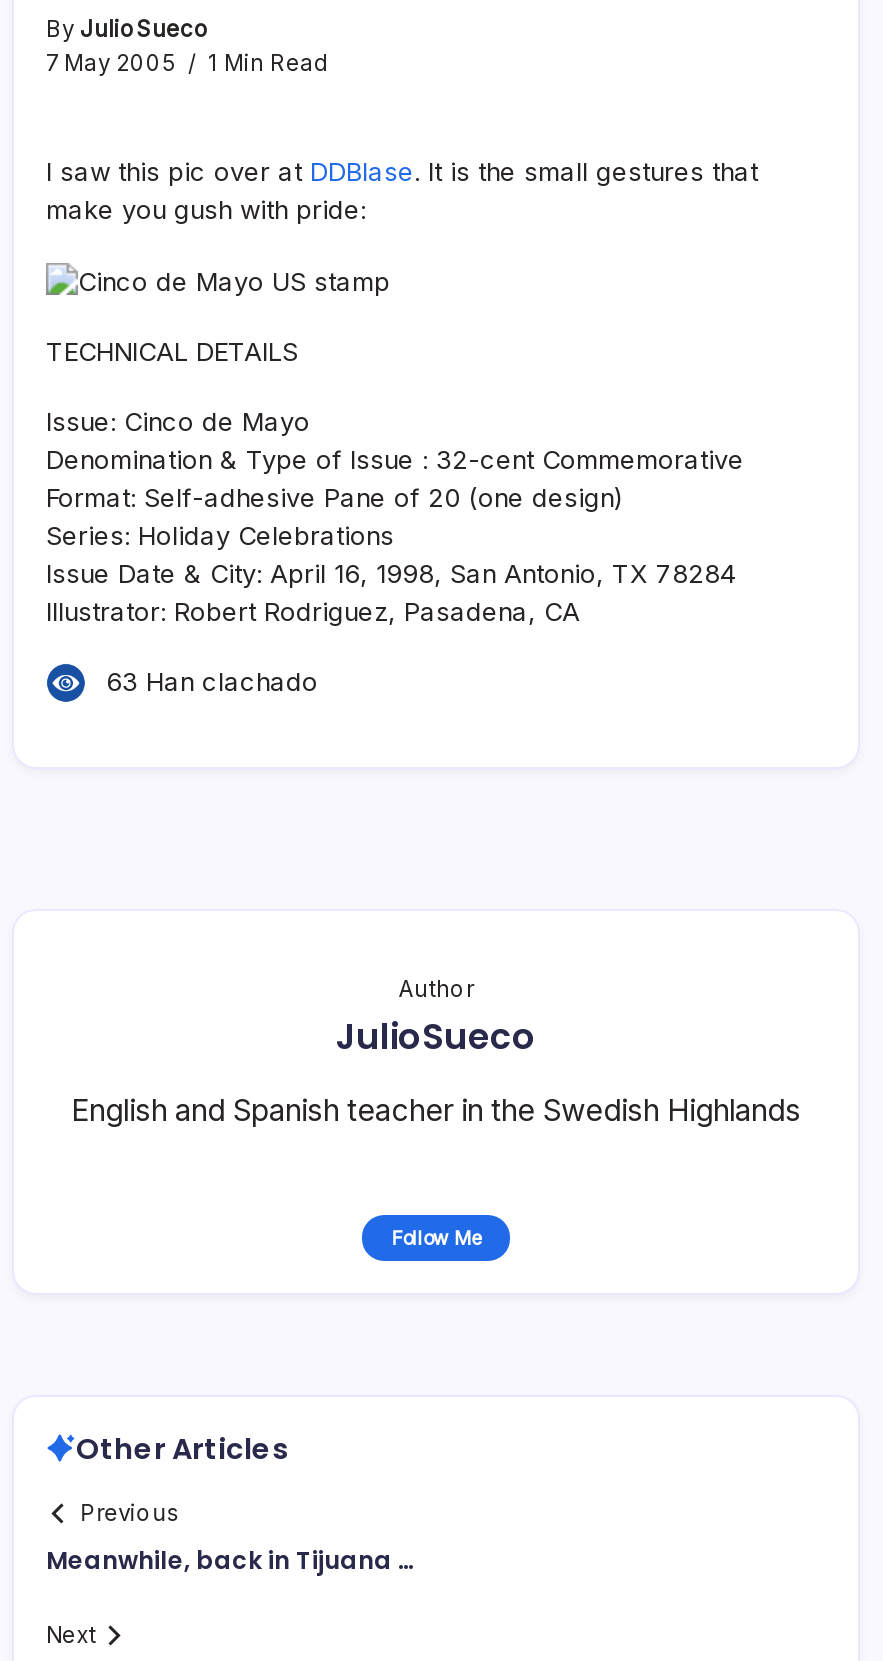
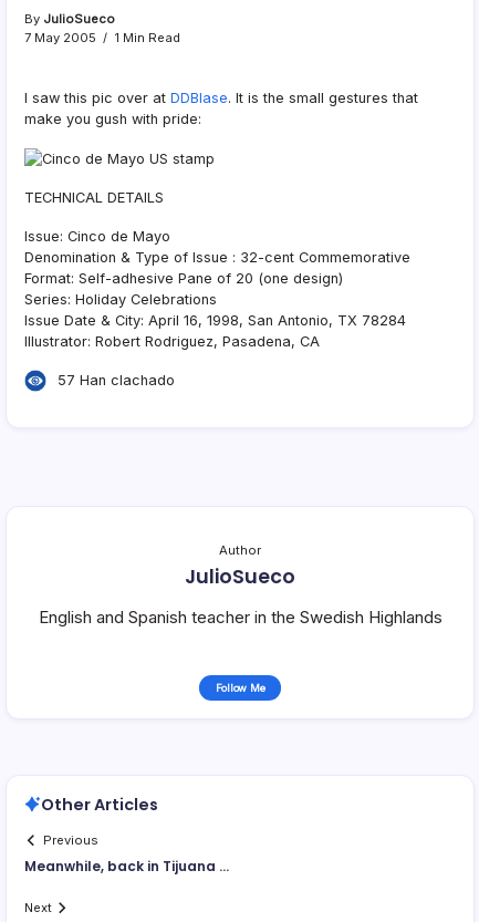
[106,668,318,698] 63 Han clachado -> [58,372,175,389] 57 Han clachado

